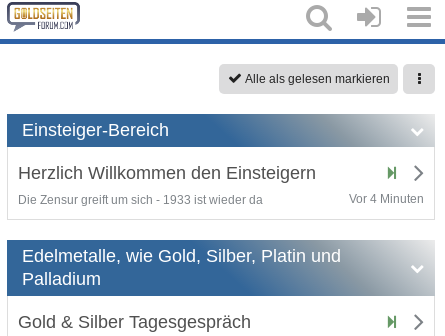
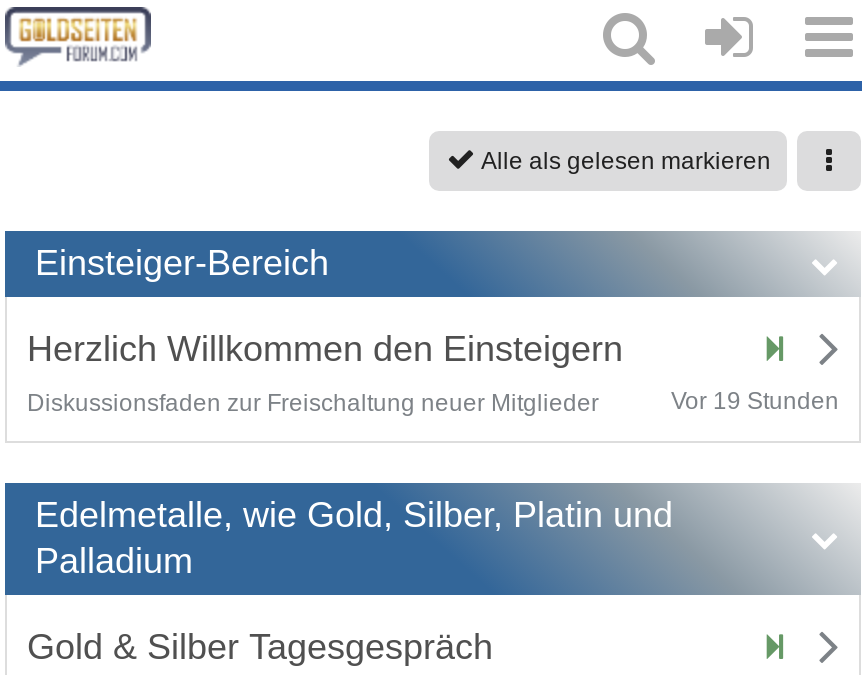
[18,191,424,207] Die Zensur greift um sich - 1933 ist wieder da | Vor 4 Minuten -> [27,386,839,417] Diskussionsfaden zur Freischaltung neuer Mitglieder | Vor 19 Stunden

